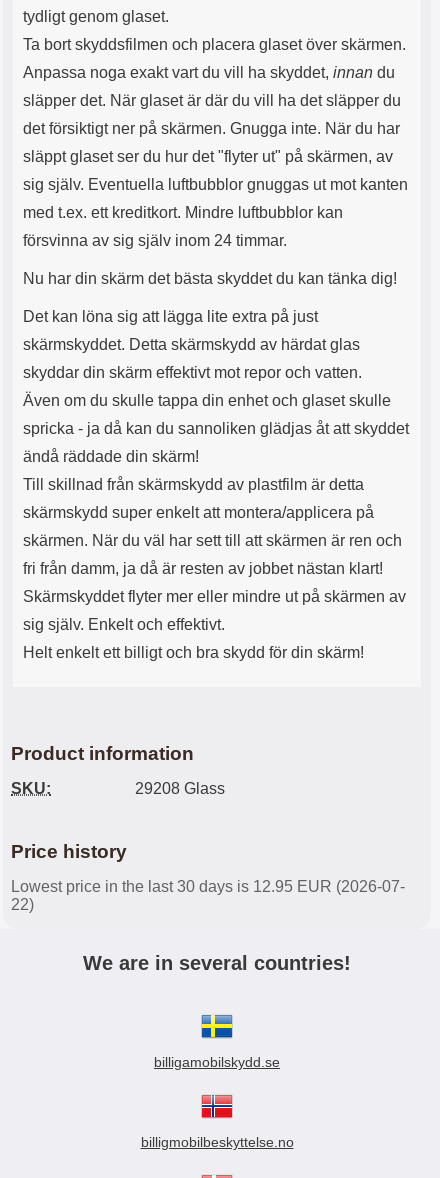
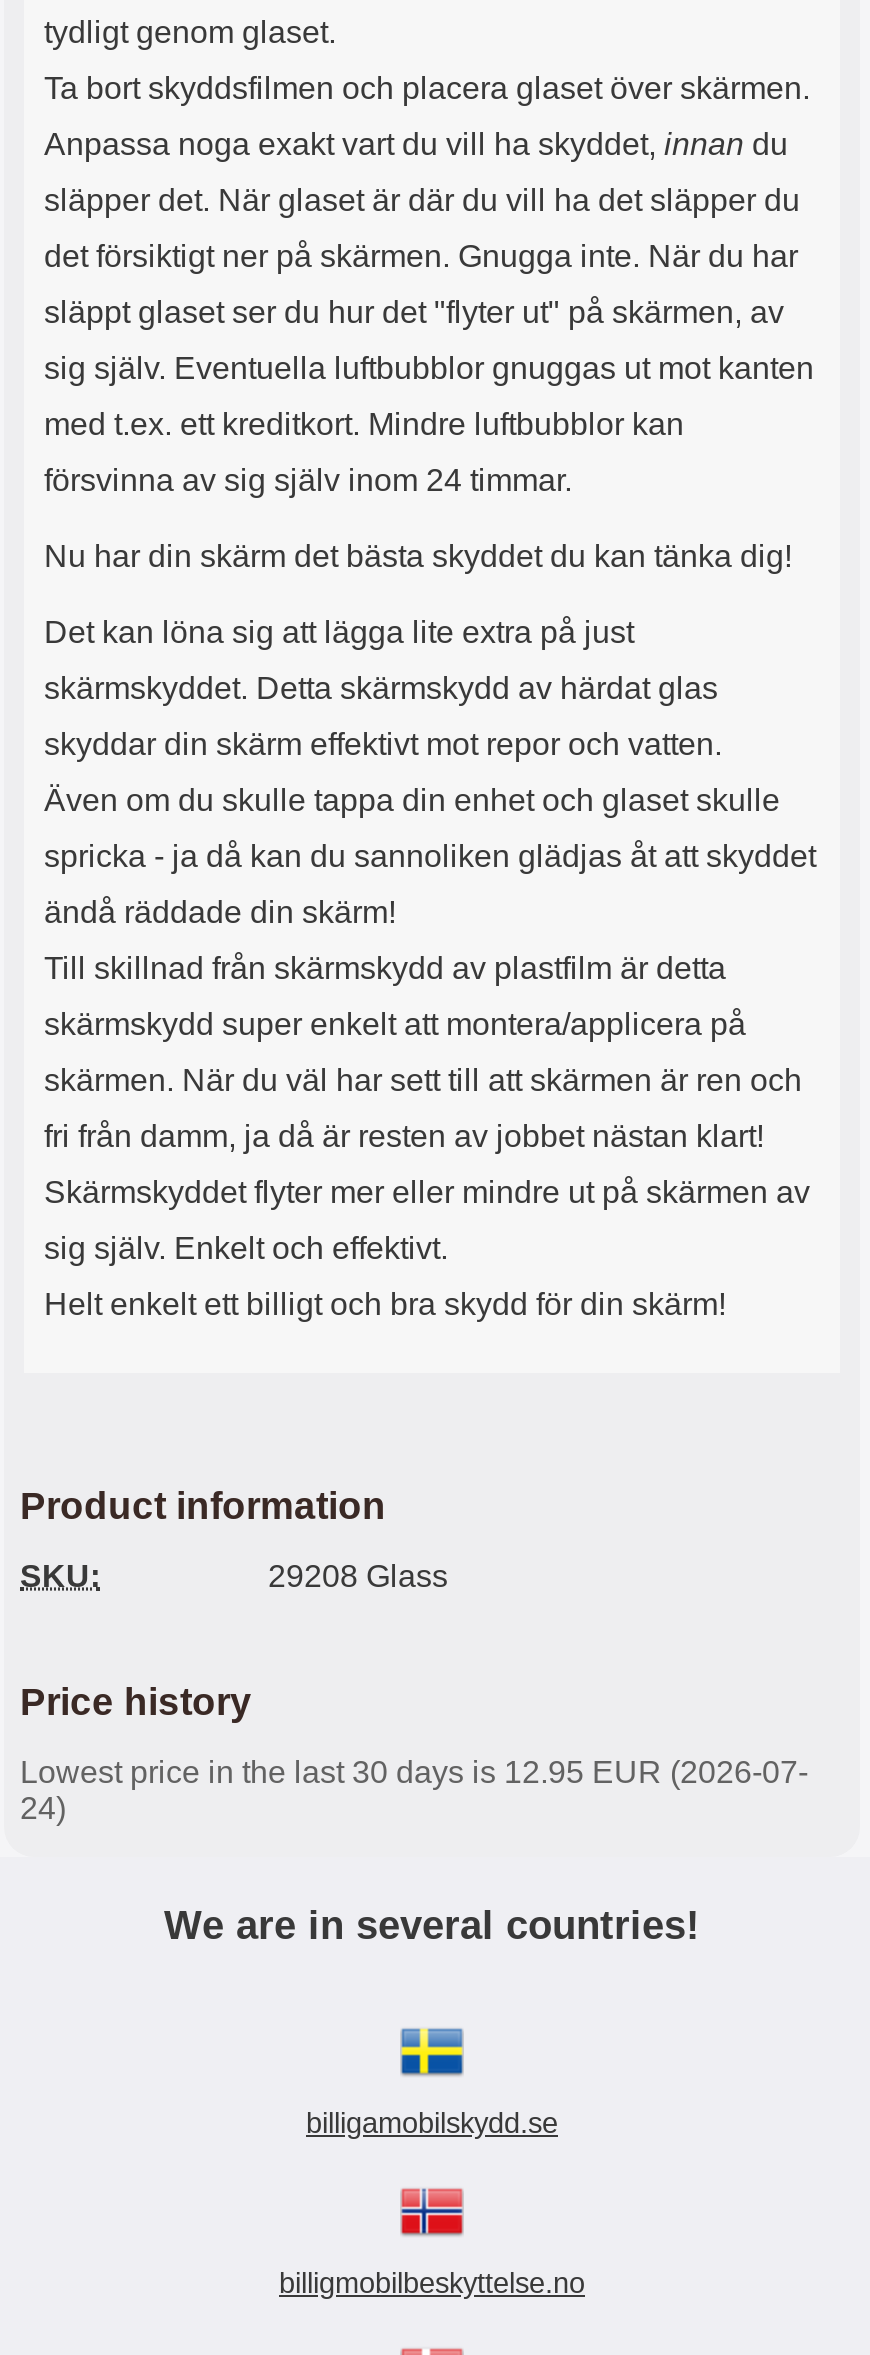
[11,896,34,913] 22) -> [20,1791,66,1825] 24)

